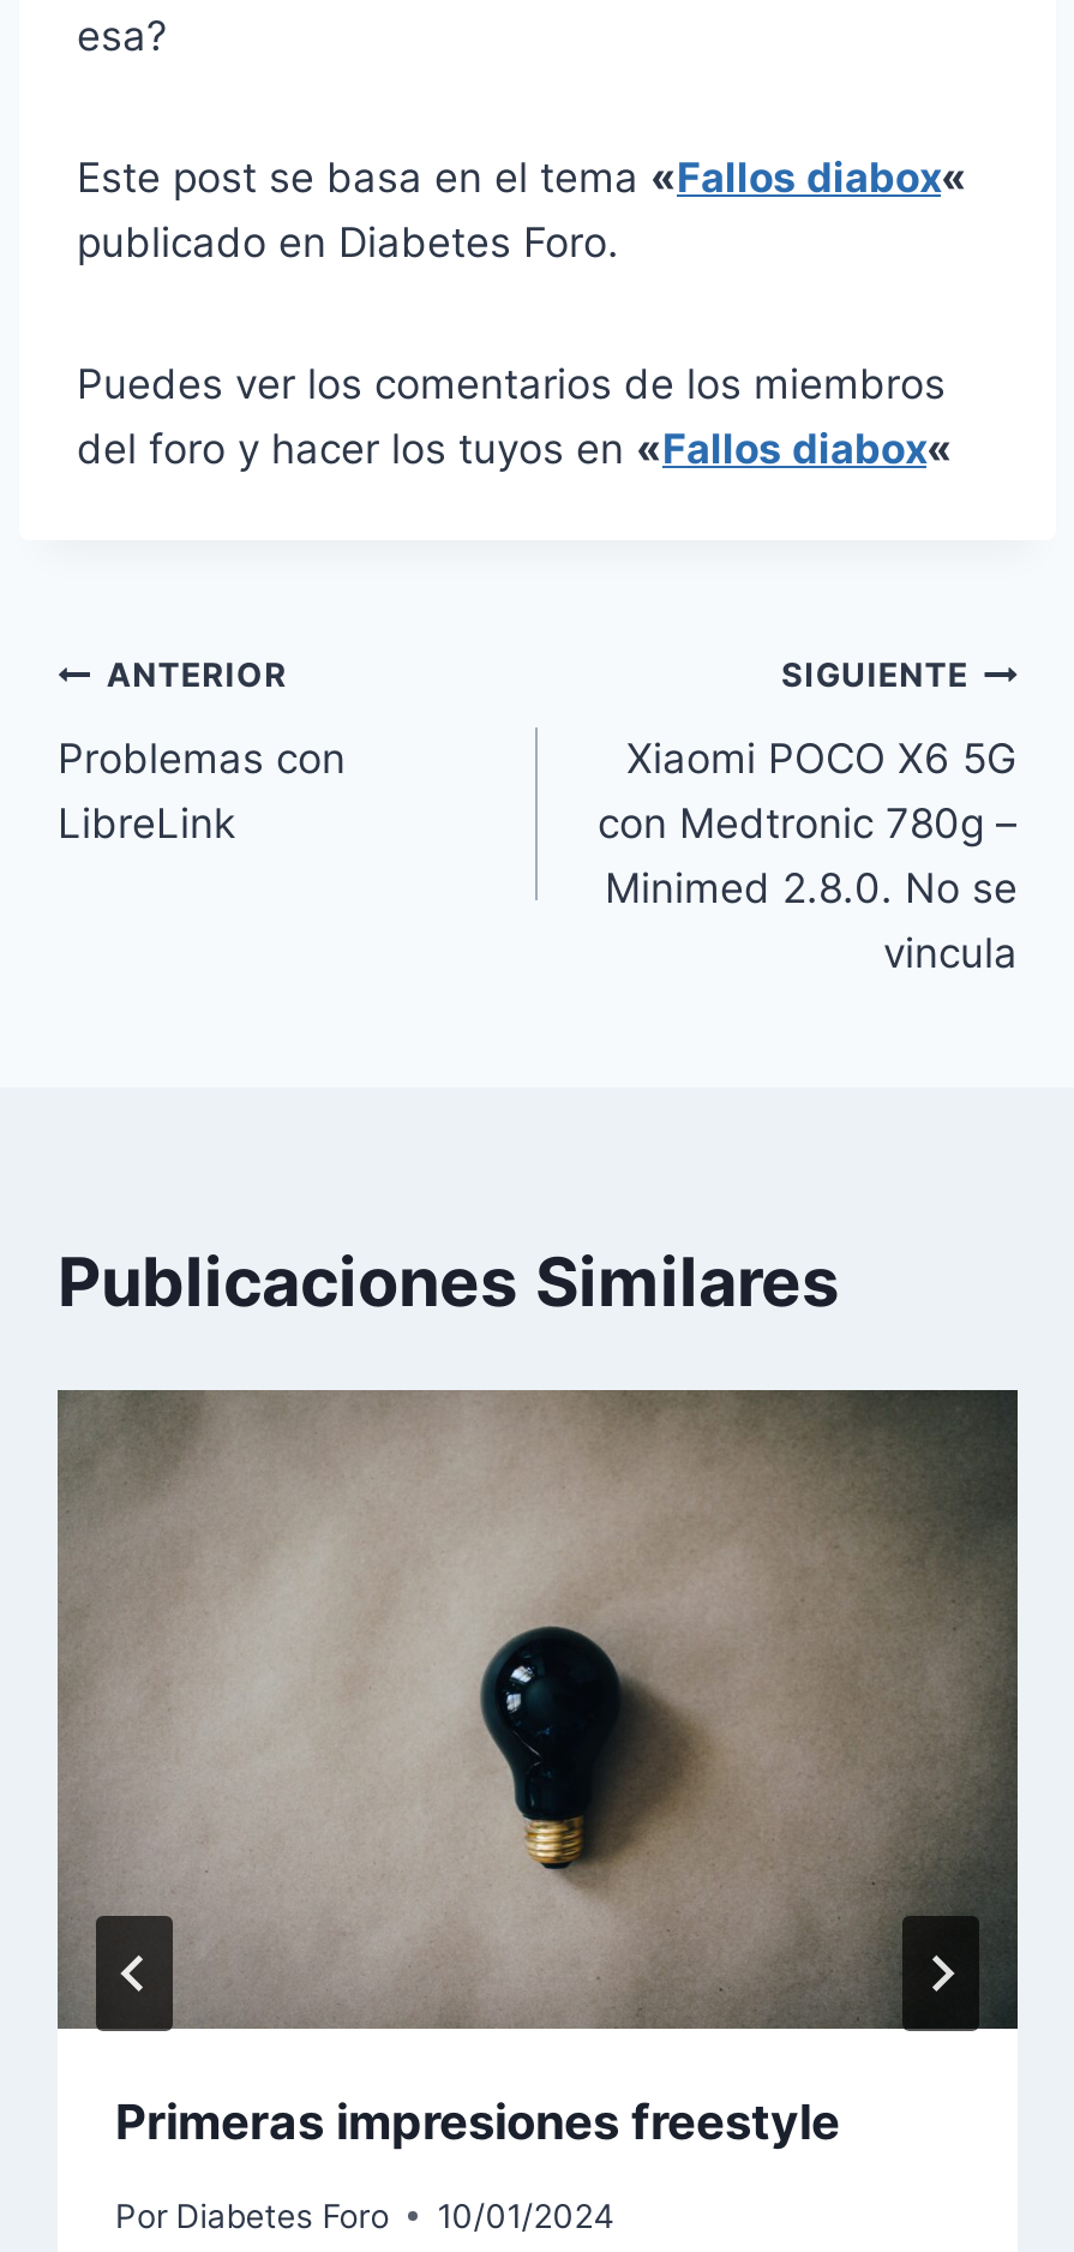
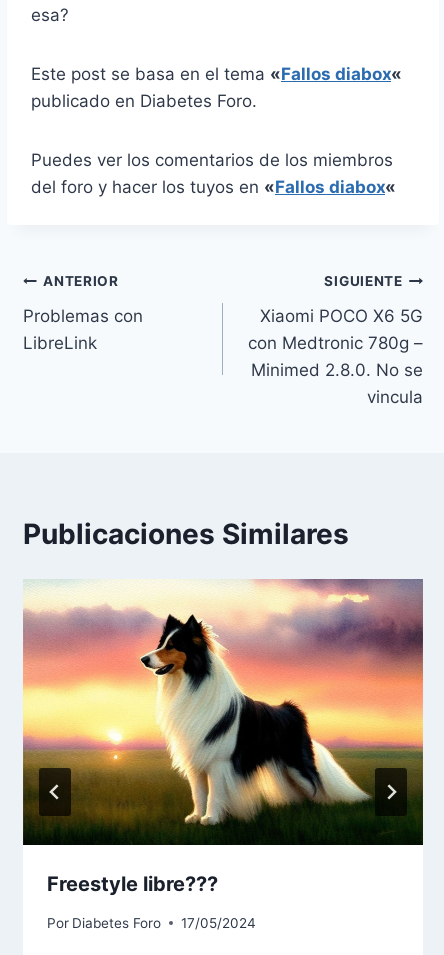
[55,1388,1020,2152] [image] | Primeras impresiones freestyle -> [22,579,424,896] [image] | Freestyle libre???
[115,2197,615,2235] Por Diabetes Foro 10/01/2024 -> [47,915,256,931] Por Diabetes Foro 17/05/2024

